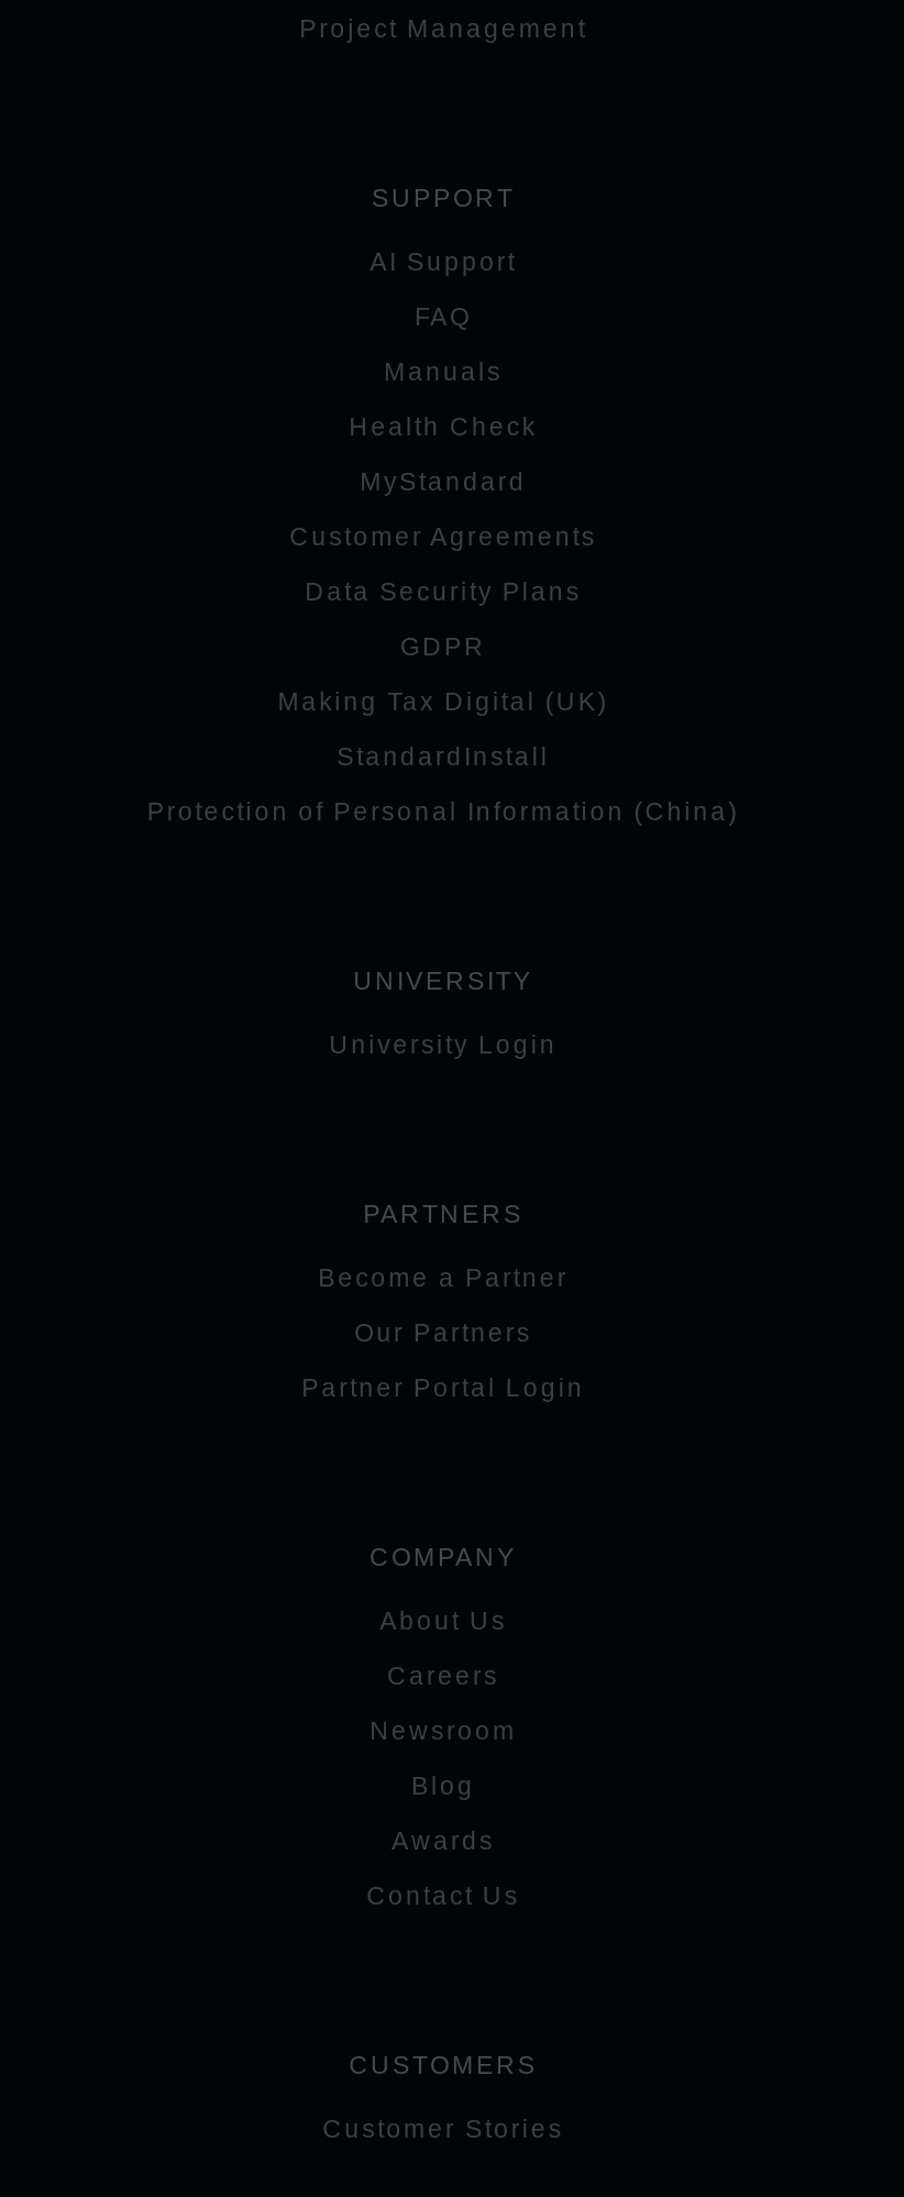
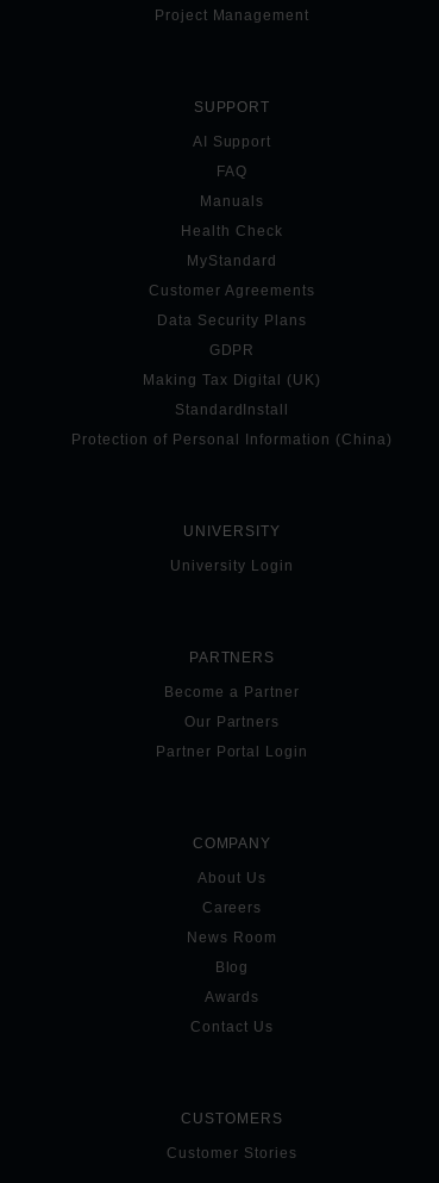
[370,1718,517,1744] Newsroom -> [187,930,277,945] News Room

